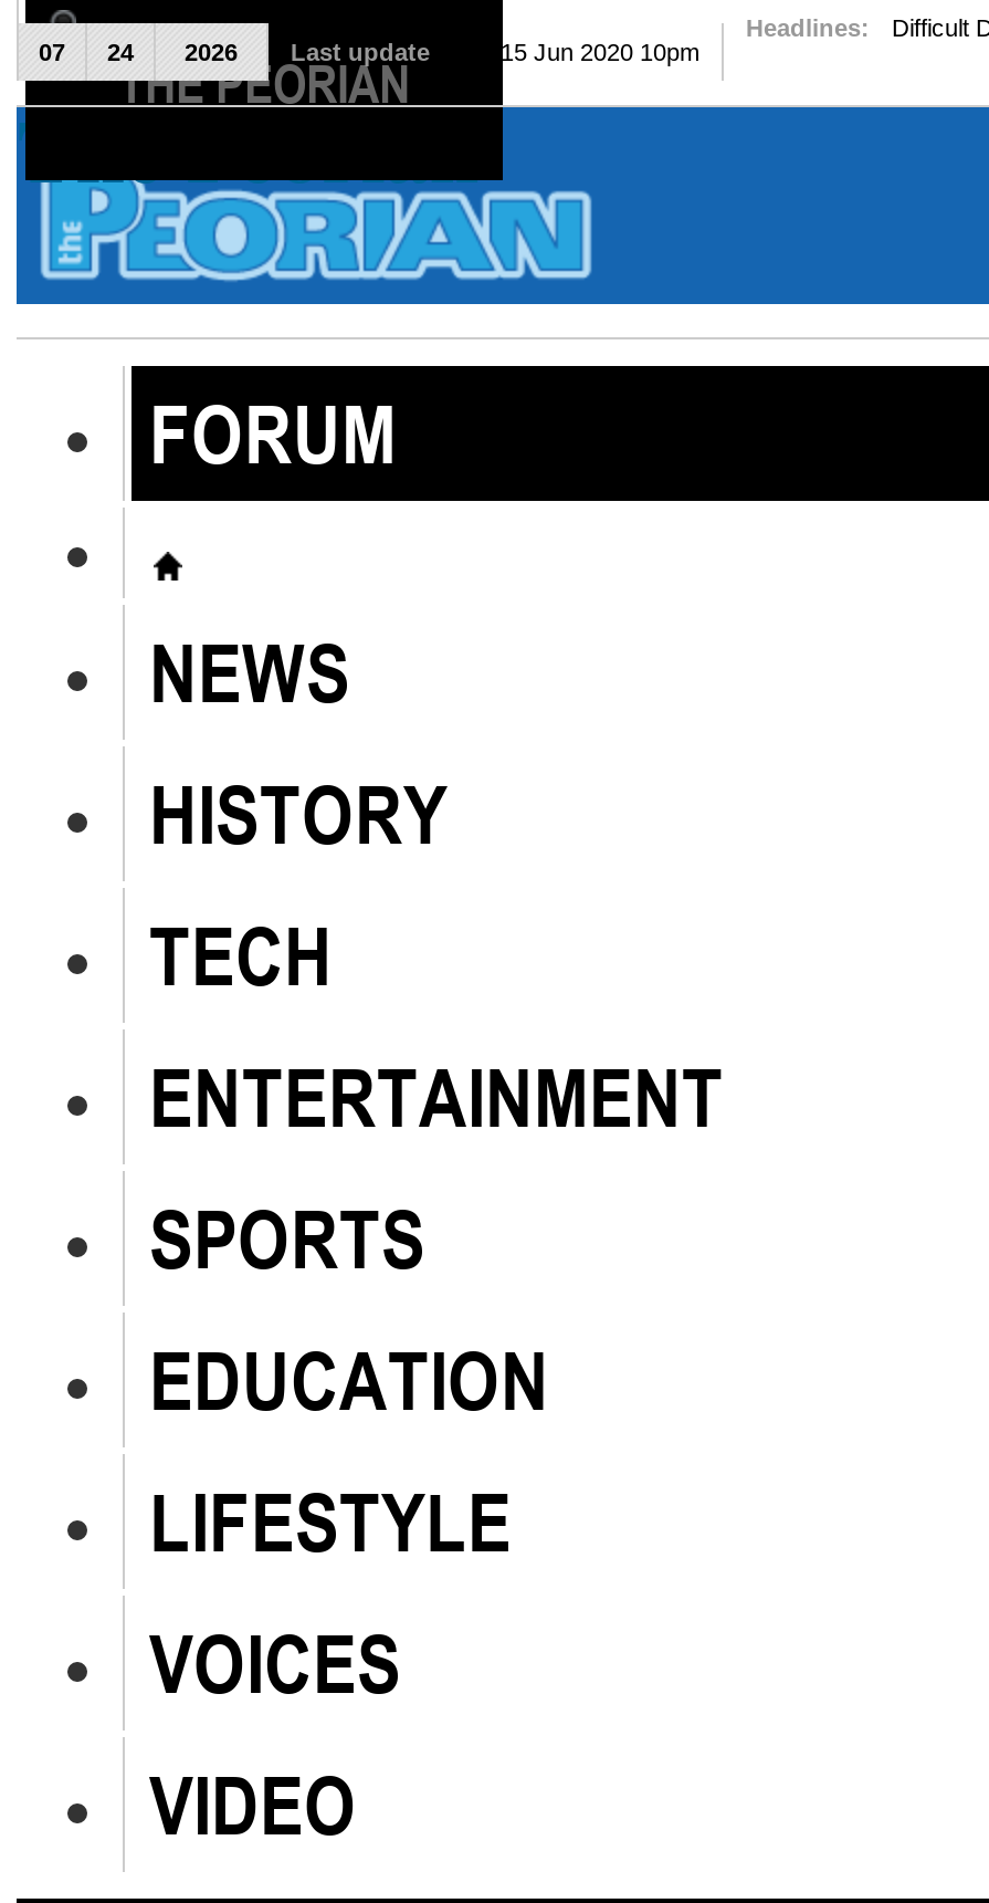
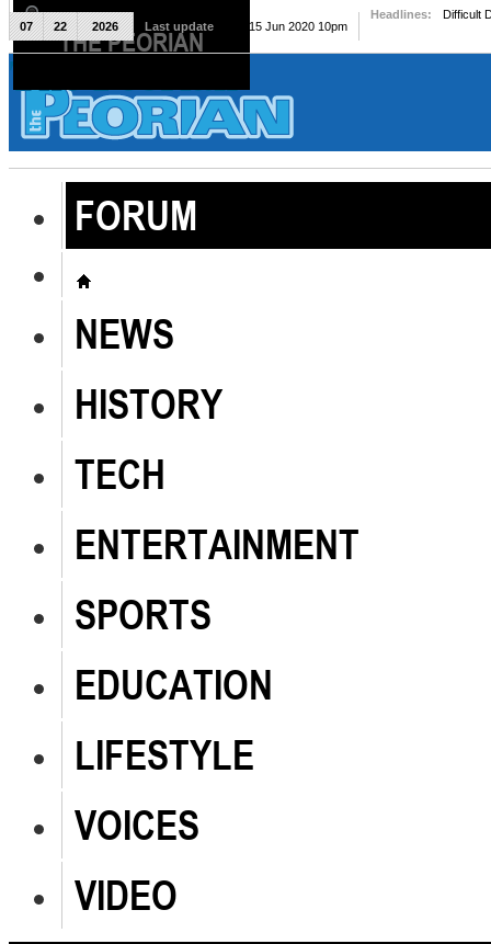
[39,39,699,65] 07 24 2026 Last update Mon, 15 Jun 2020 10pm -> [20,20,347,33] 07 22 2026 Last update Mon, 15 Jun 2020 10pm

